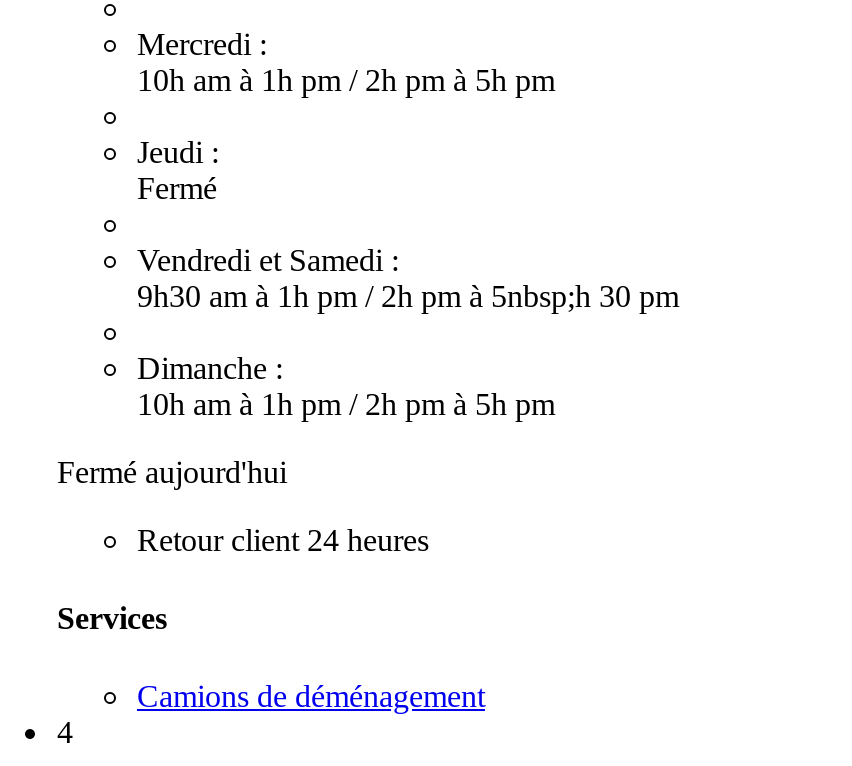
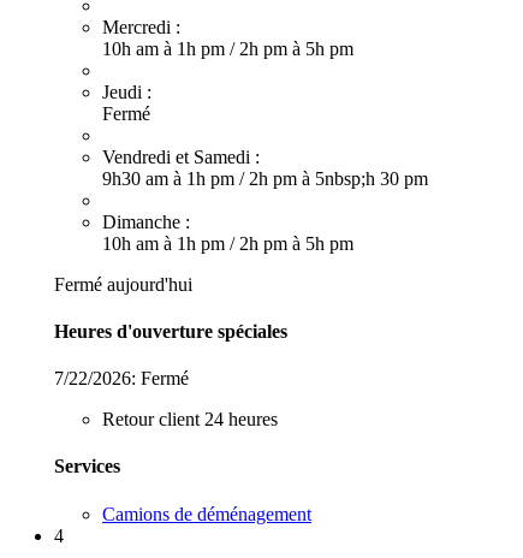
none -> [54,321,287,389] Heures d'ouverture spéciales | 7/22/2026: Fermé

